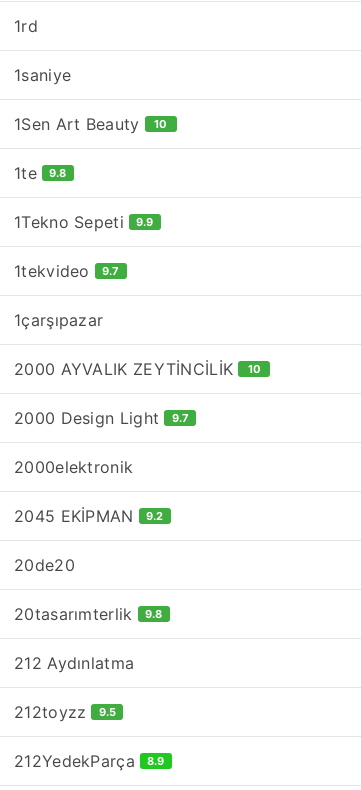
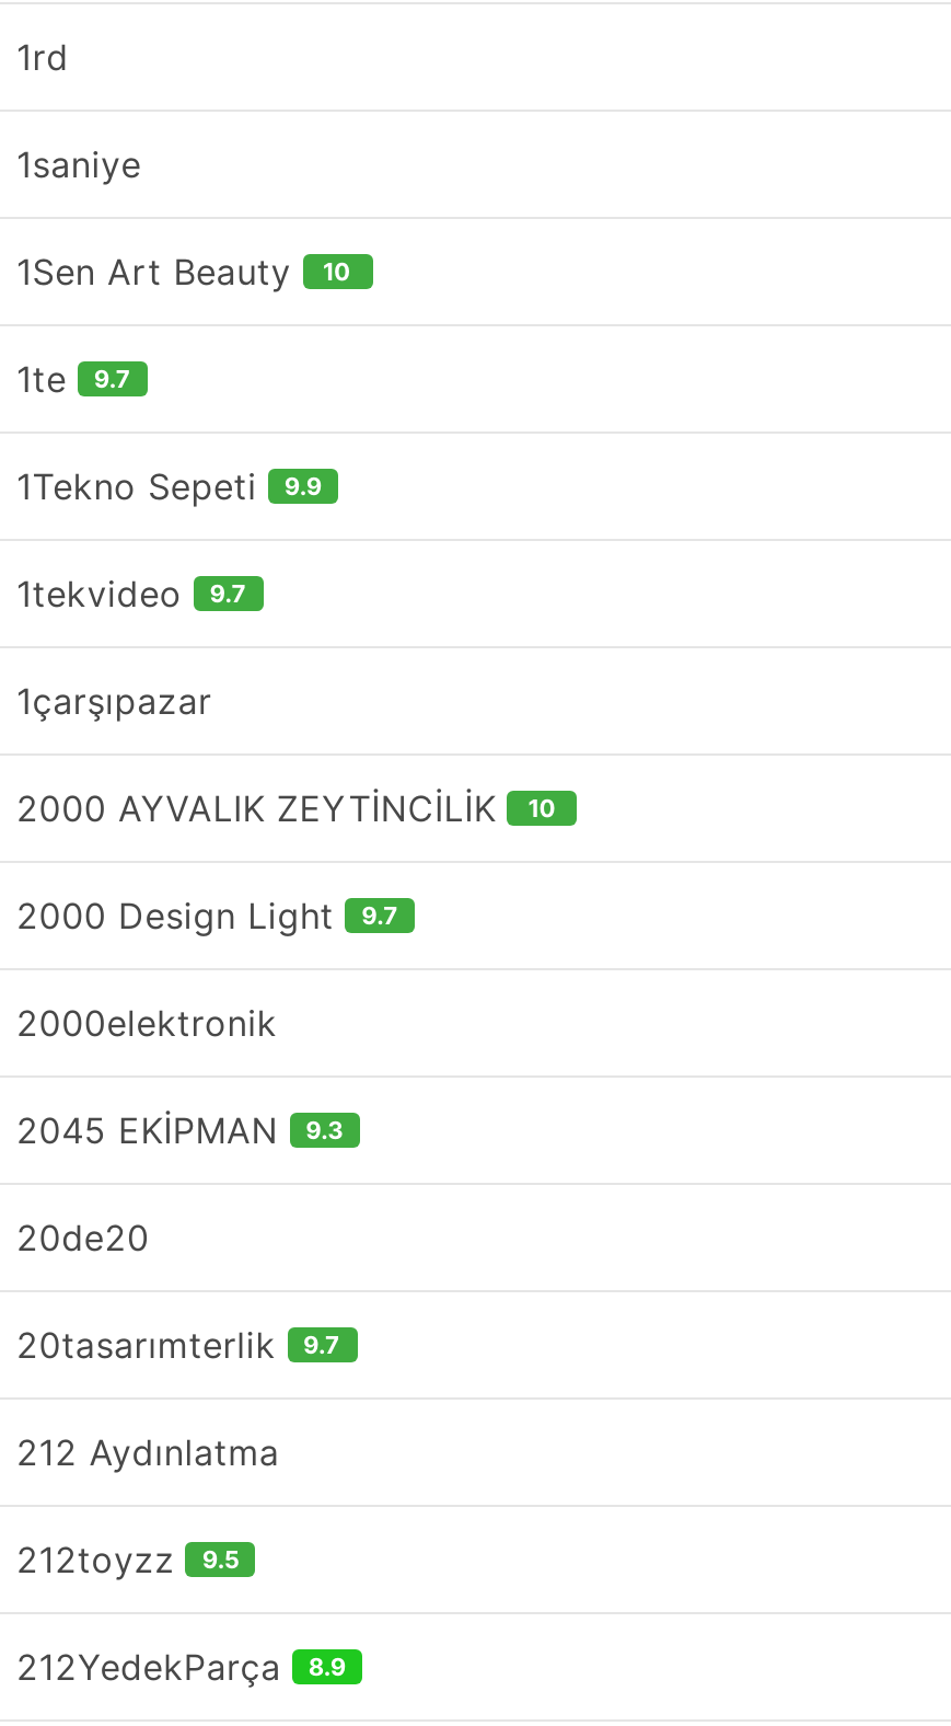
[14,163,66,183] 1te 9.8 -> [16,357,131,401] 1te 9.7
[14,506,163,526] 2045 EKİPMAN 9.2 -> [16,1108,343,1152] 2045 EKİPMAN 9.3
[14,604,162,624] 20tasarımterlik 9.8 -> [16,1323,340,1367] 20tasarımterlik 9.7

